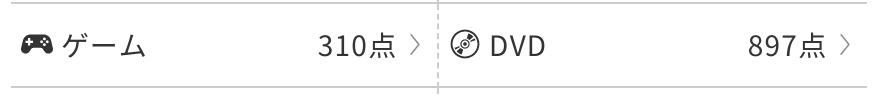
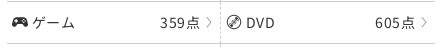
[318,24,397,64] 310点 -> [160,12,200,32] 359点
[748,24,827,64] 897点 -> [375,12,415,32] 605点

